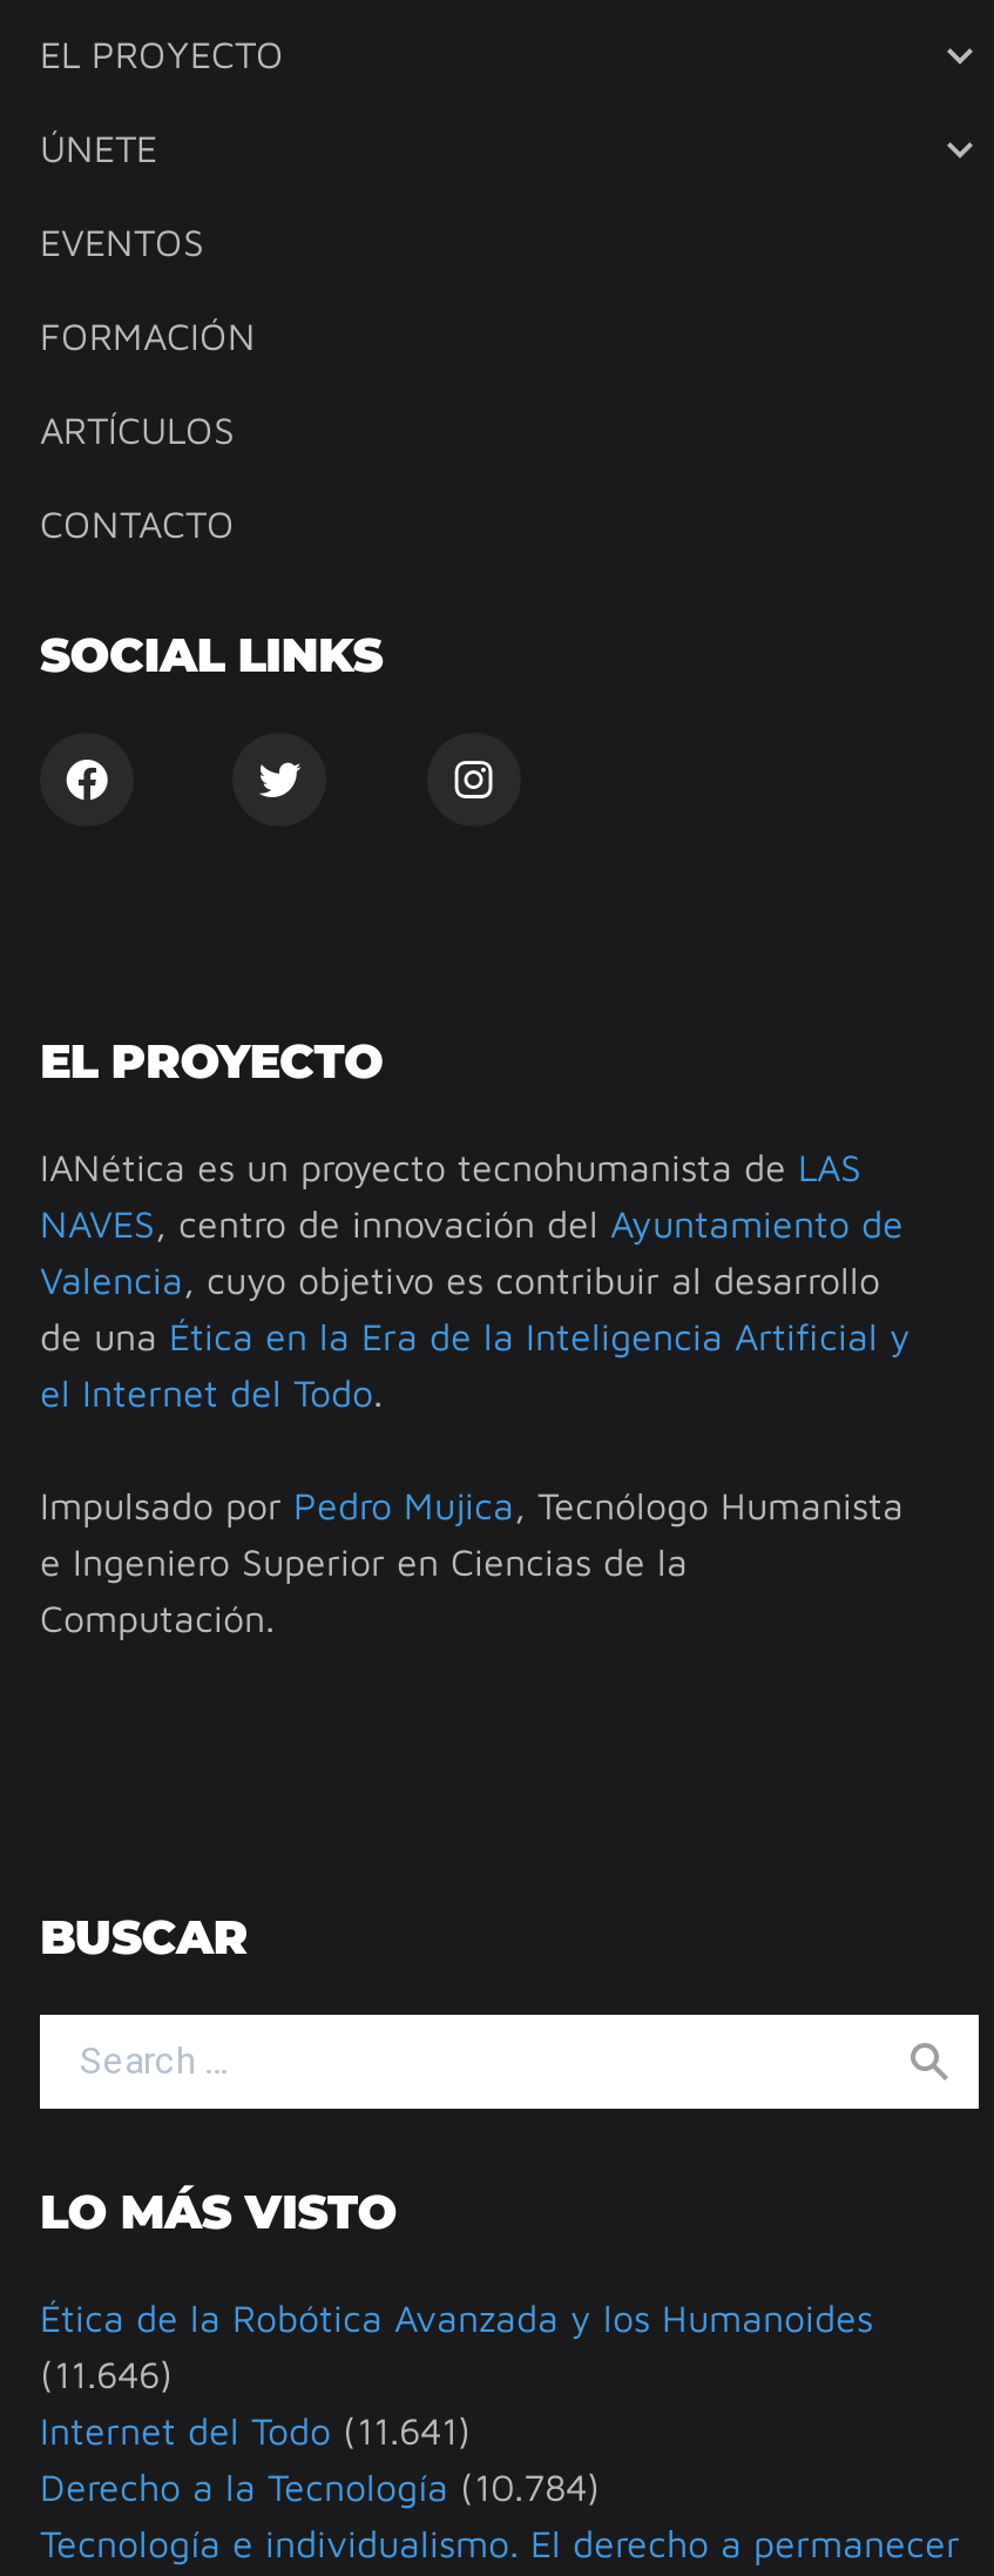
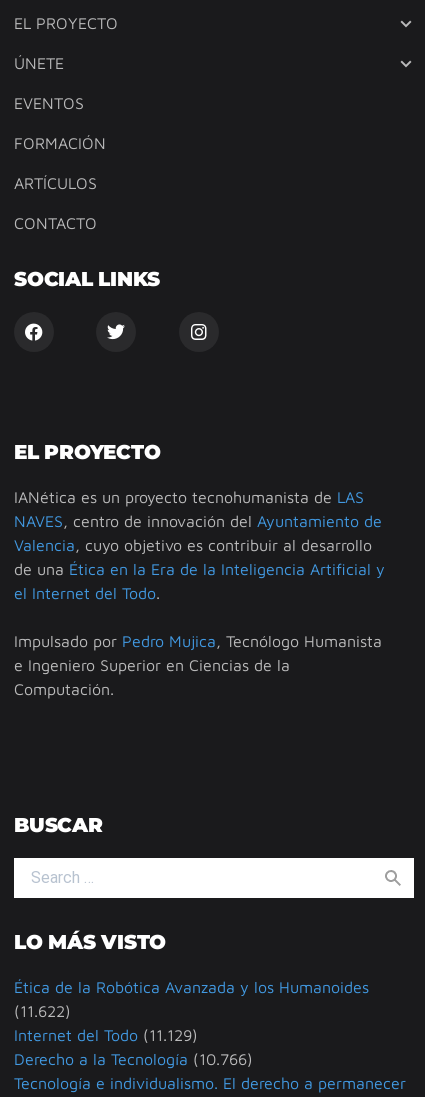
[40,2354,174,2396] (11.646) -> [14,1002,71,1020] (11.622)
[40,2410,472,2452] Internet del Todo (11.641) -> [14,1026,198,1044] Internet del Todo (11.129)
[40,2466,601,2509] Derecho a la Tecnología (10.784) -> [14,1050,253,1068] Derecho a la Tecnología (10.766)

